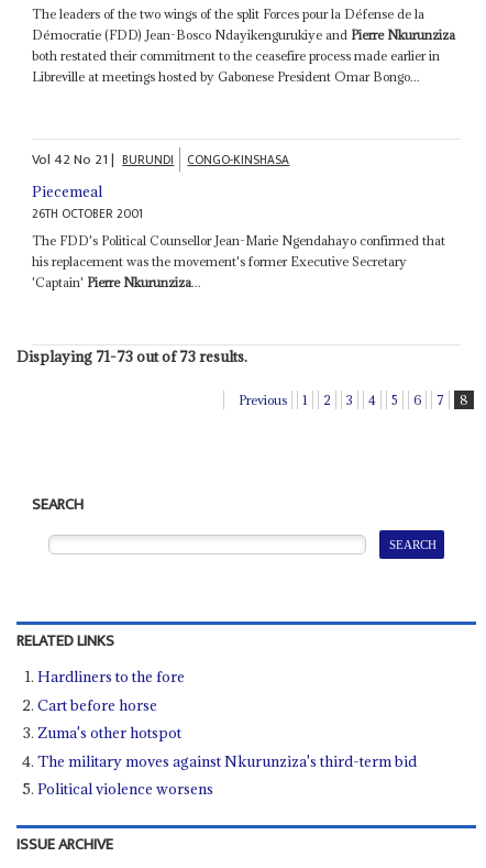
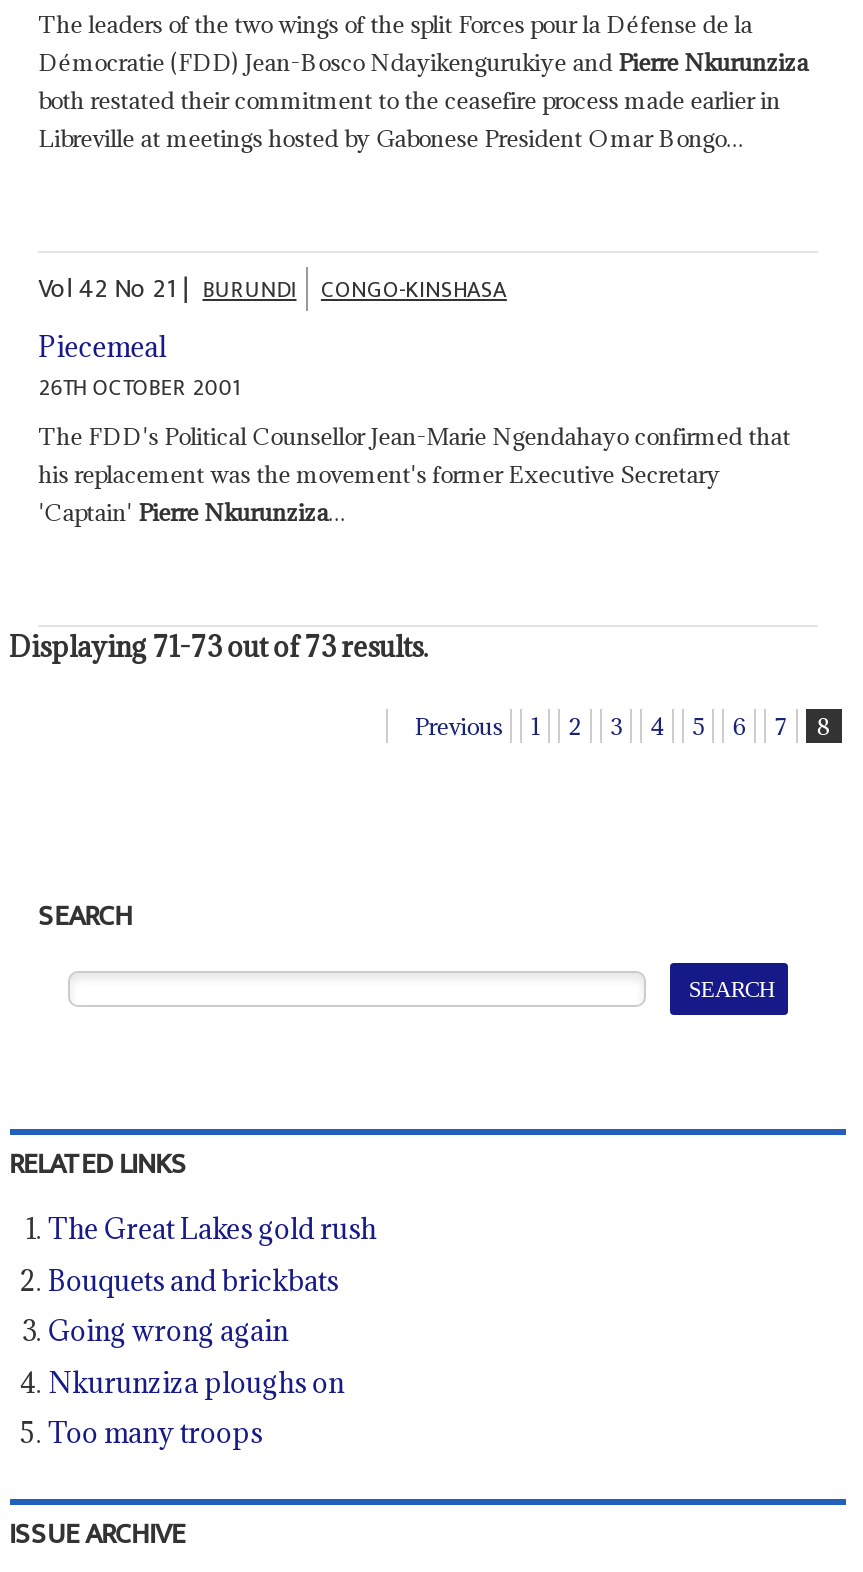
[37,667,417,799] Hardliners to the fore | Cart before horse | Zuma's other hotspot | The military moves against Nkurunziza's third-term bid | Political violence worsens -> [48,1211,376,1451] The Great Lakes gold rush | Bouquets and brickbats | Going wrong again | Nkurunziza ploughs on | Too many troops

